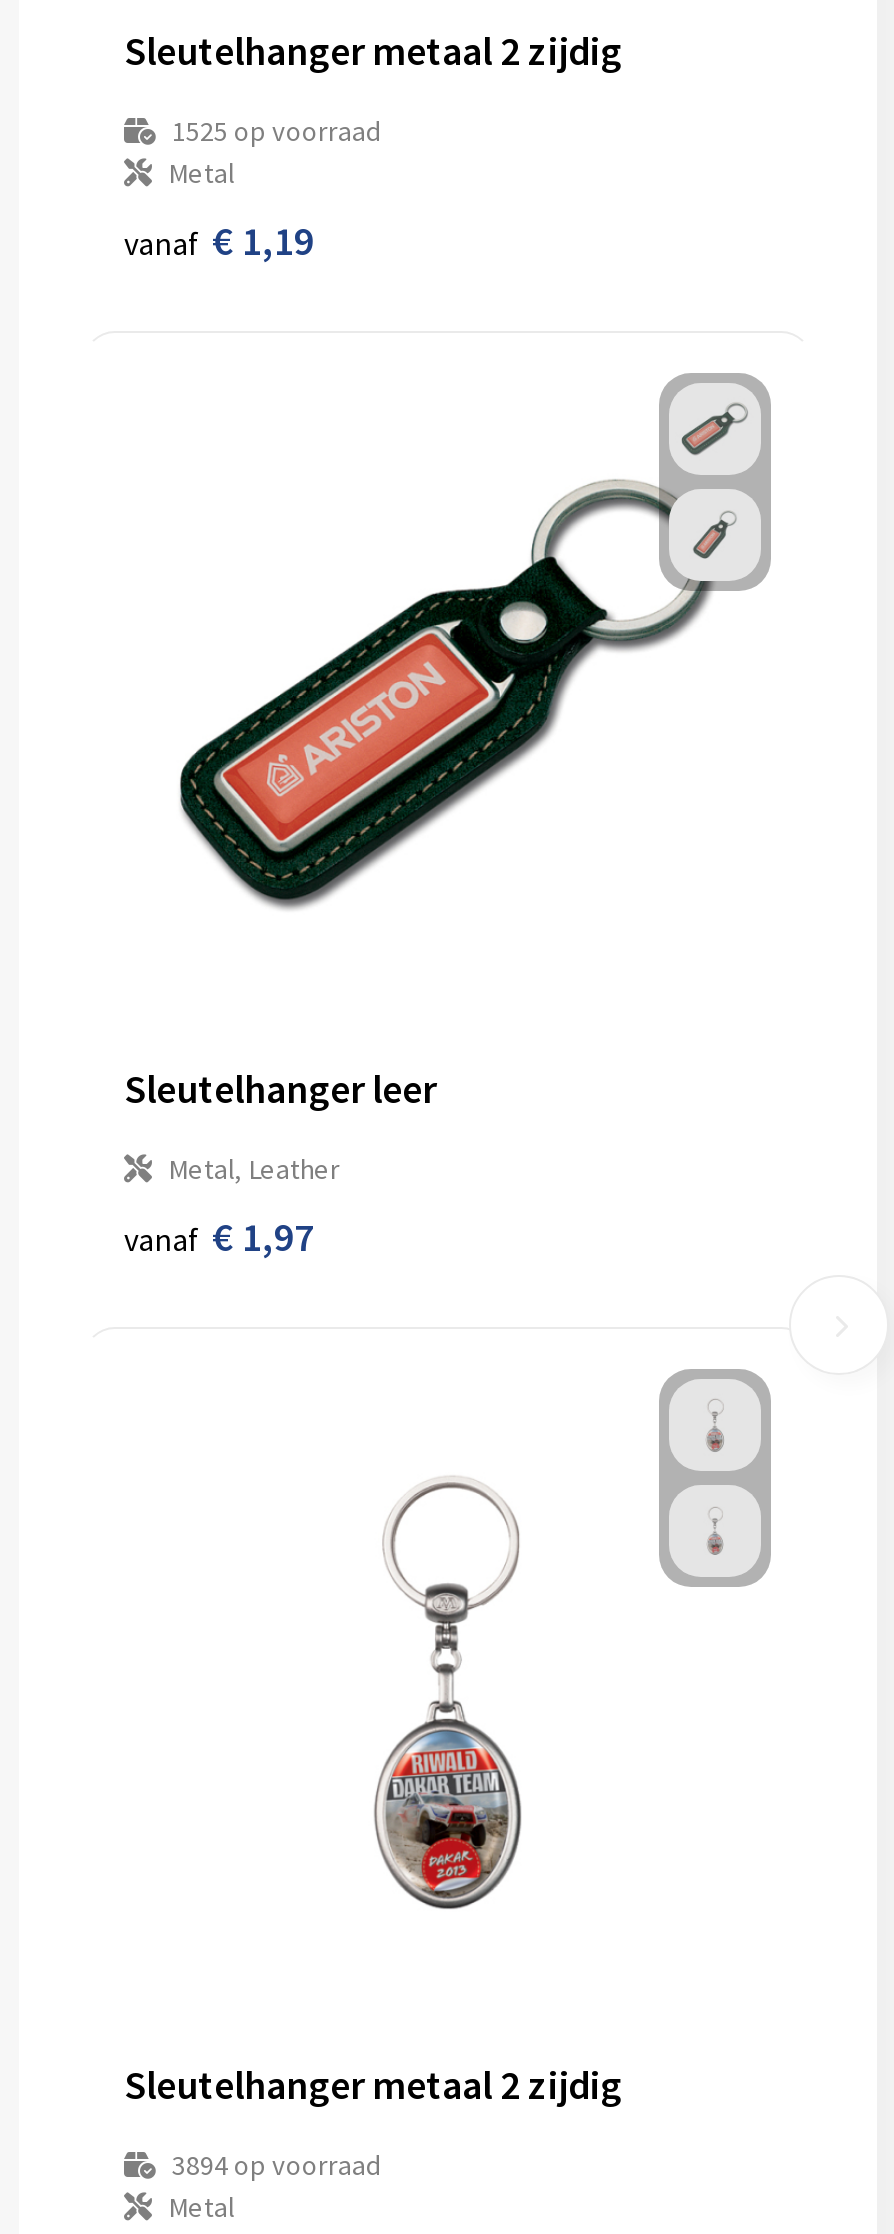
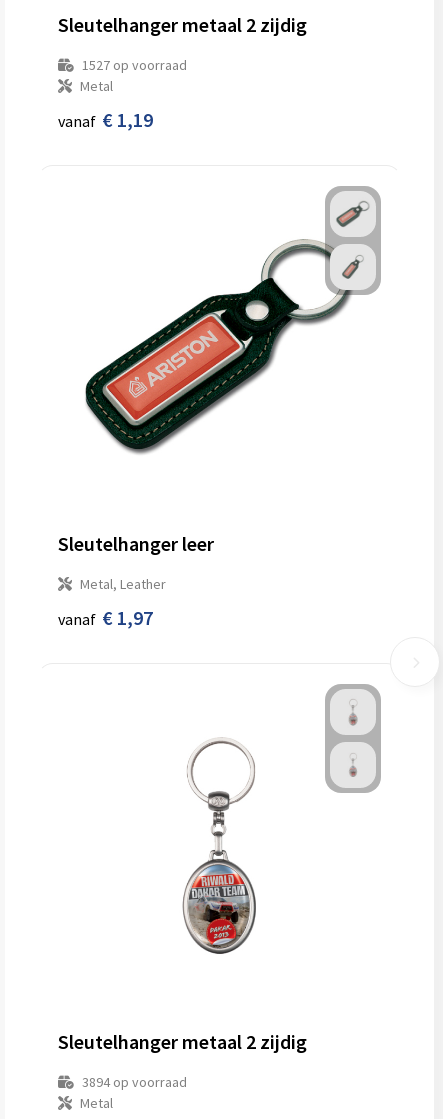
[172,113,382,149] 1525 op voorraad -> [81,56,186,74] 1527 op voorraad

